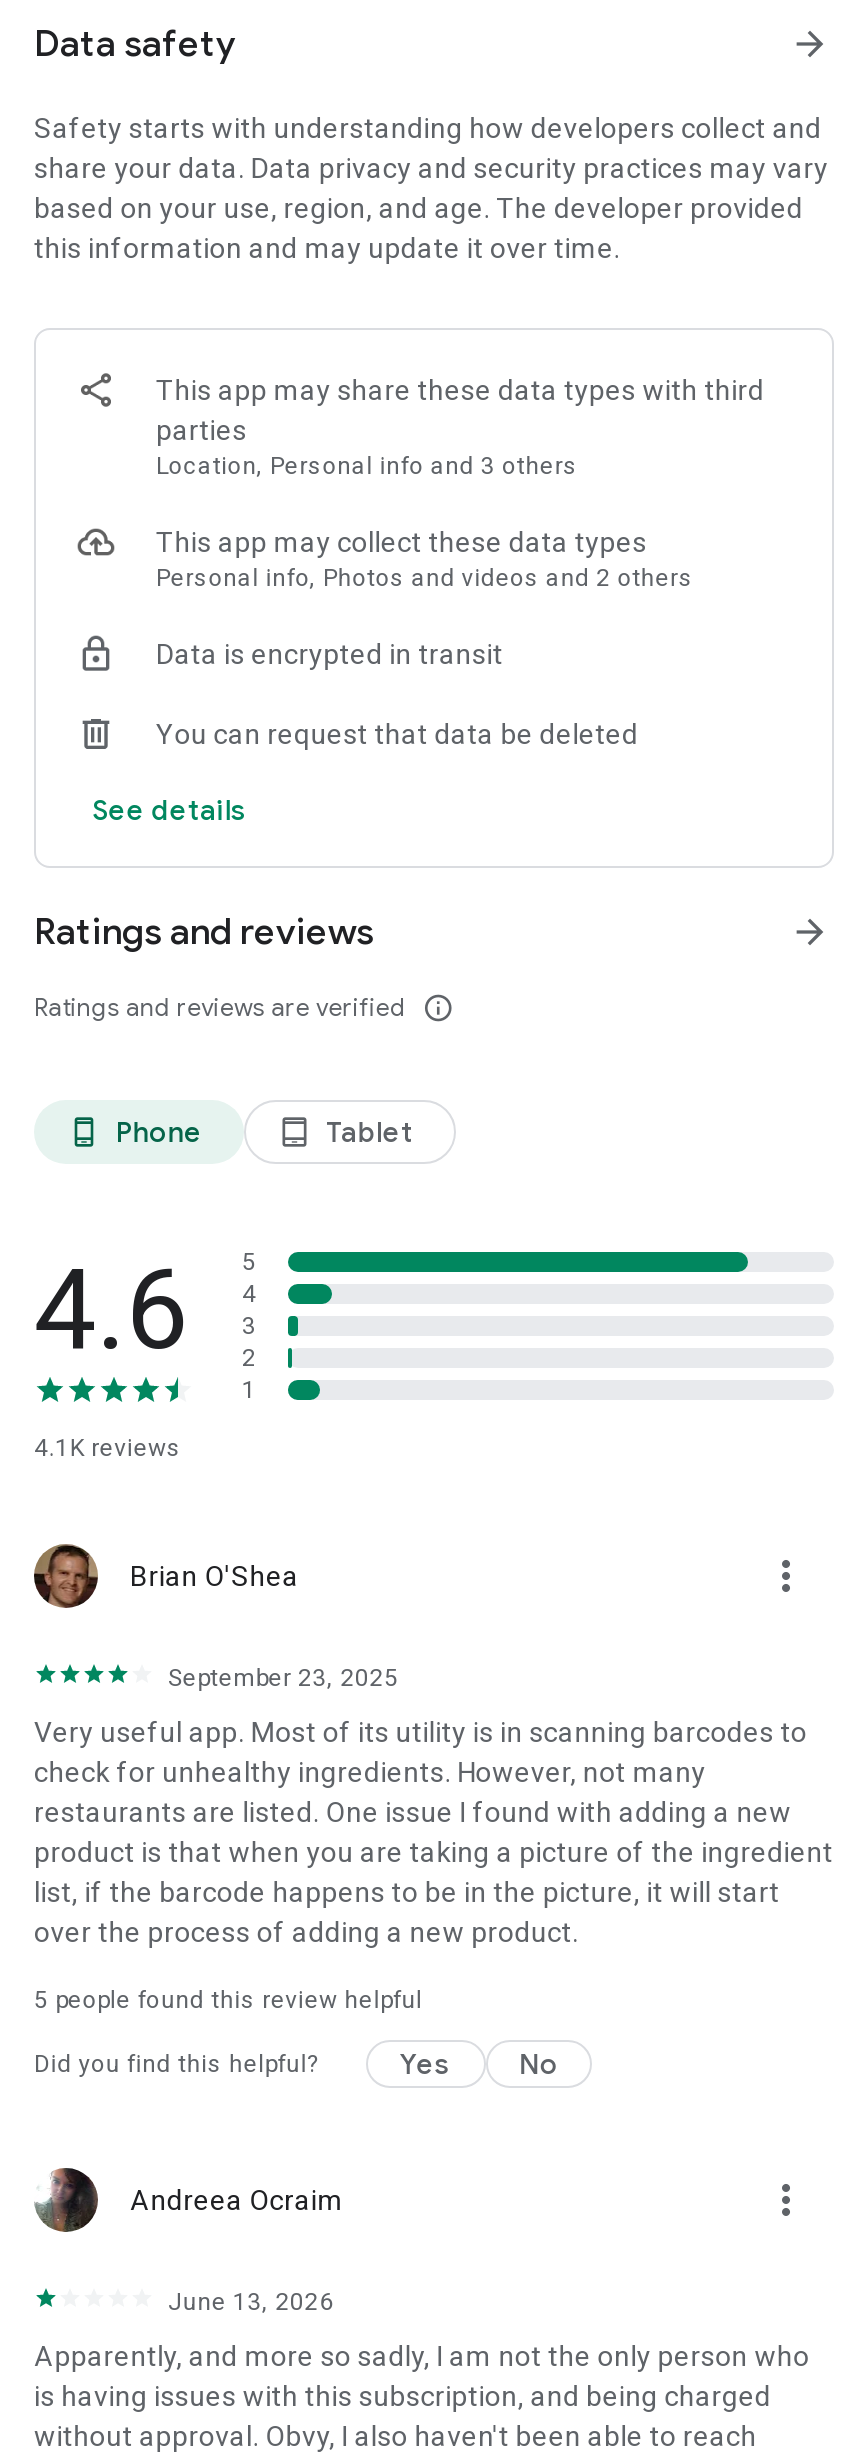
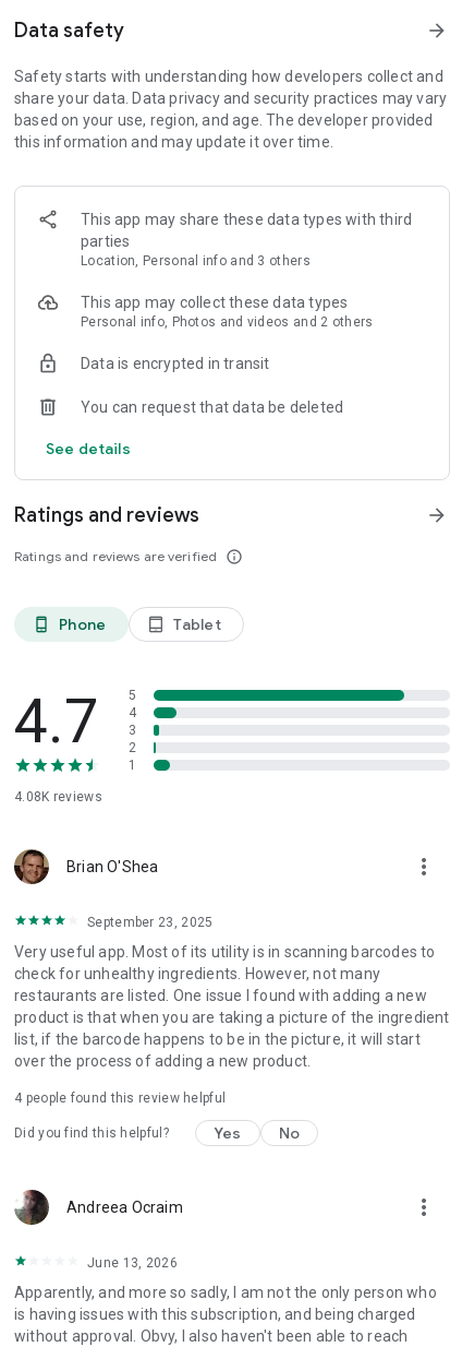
[34,1244,257,1376] 4.6 5 4 3 2 -> [14,686,136,758] 4.7 5 4 3 2
[34,1434,181,1462] 4.1K reviews -> [14,789,102,804] 4.08K reviews
[34,1986,422,2014] 5 people found this review helpful -> [14,1090,226,1106] 4 people found this review helpful

